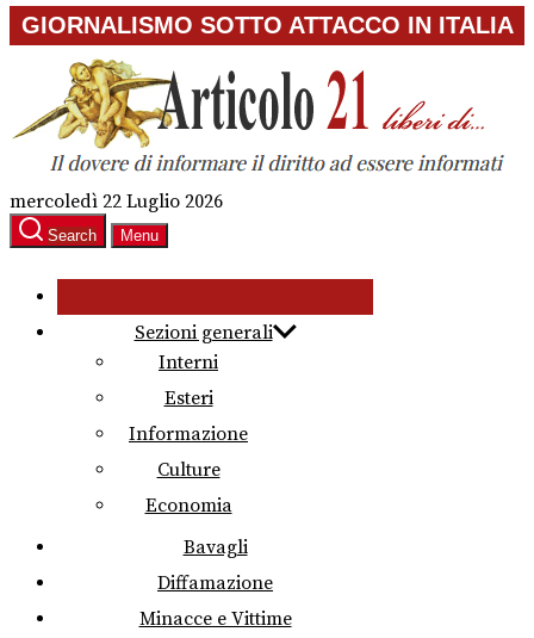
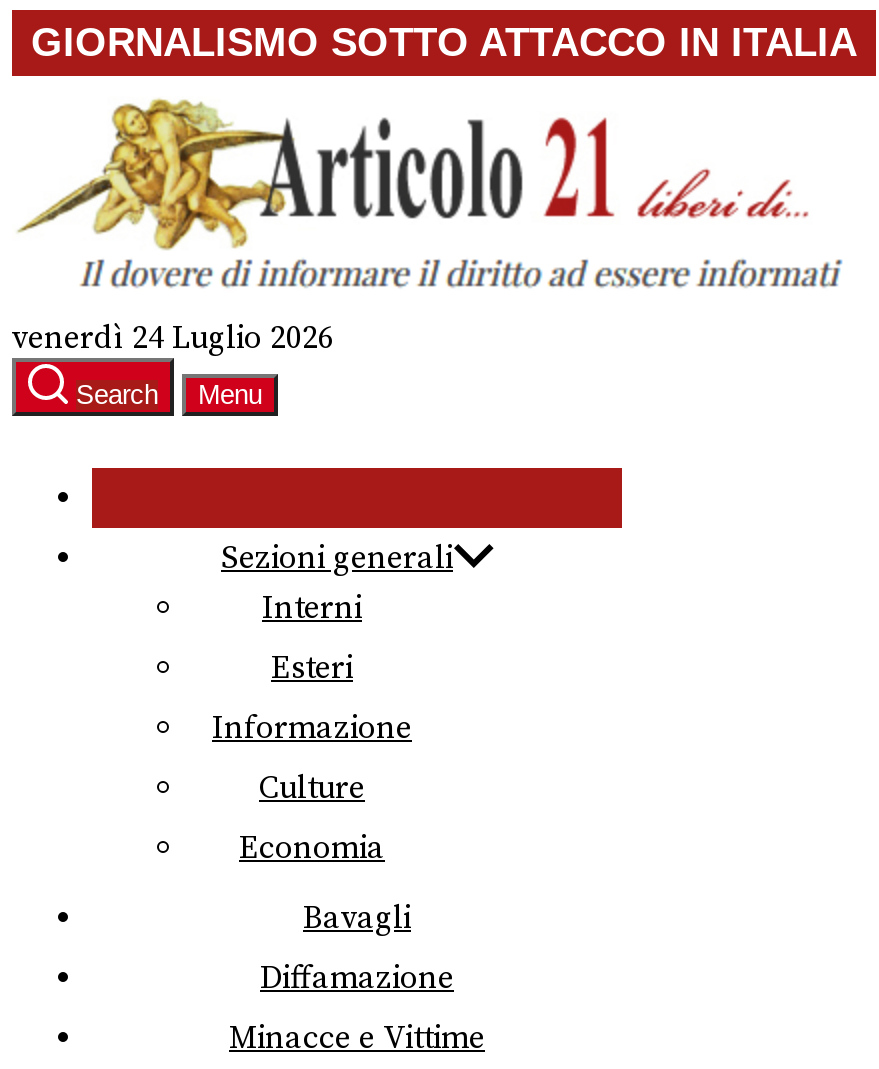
[10,190,223,213] mercoledì 22 Luglio 2026 -> [12,318,334,358] venerdì 24 Luglio 2026

